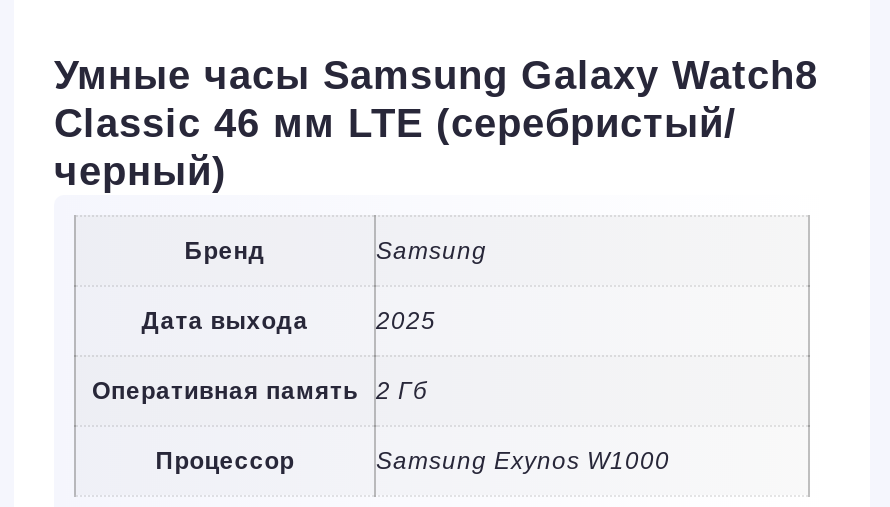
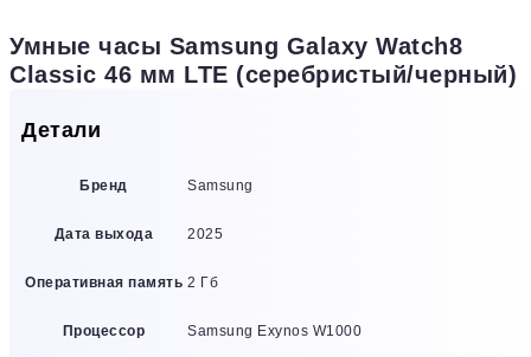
[54,101,737,193] Classic 46 мм LTE (серебристый/ | черный) -> [9,62,517,142] Classic 46 мм LTE (серебристый/черный) | Детали

